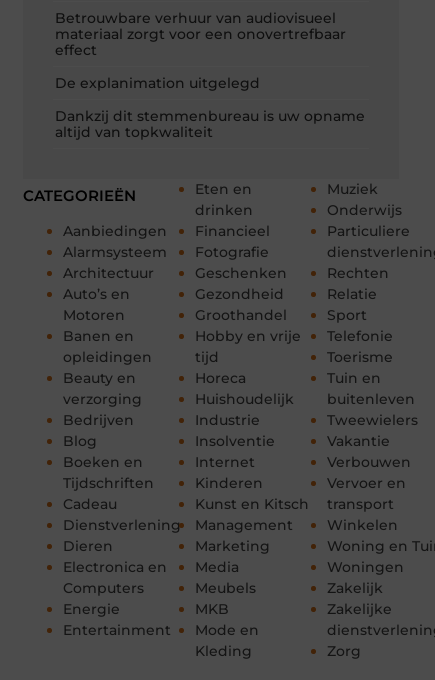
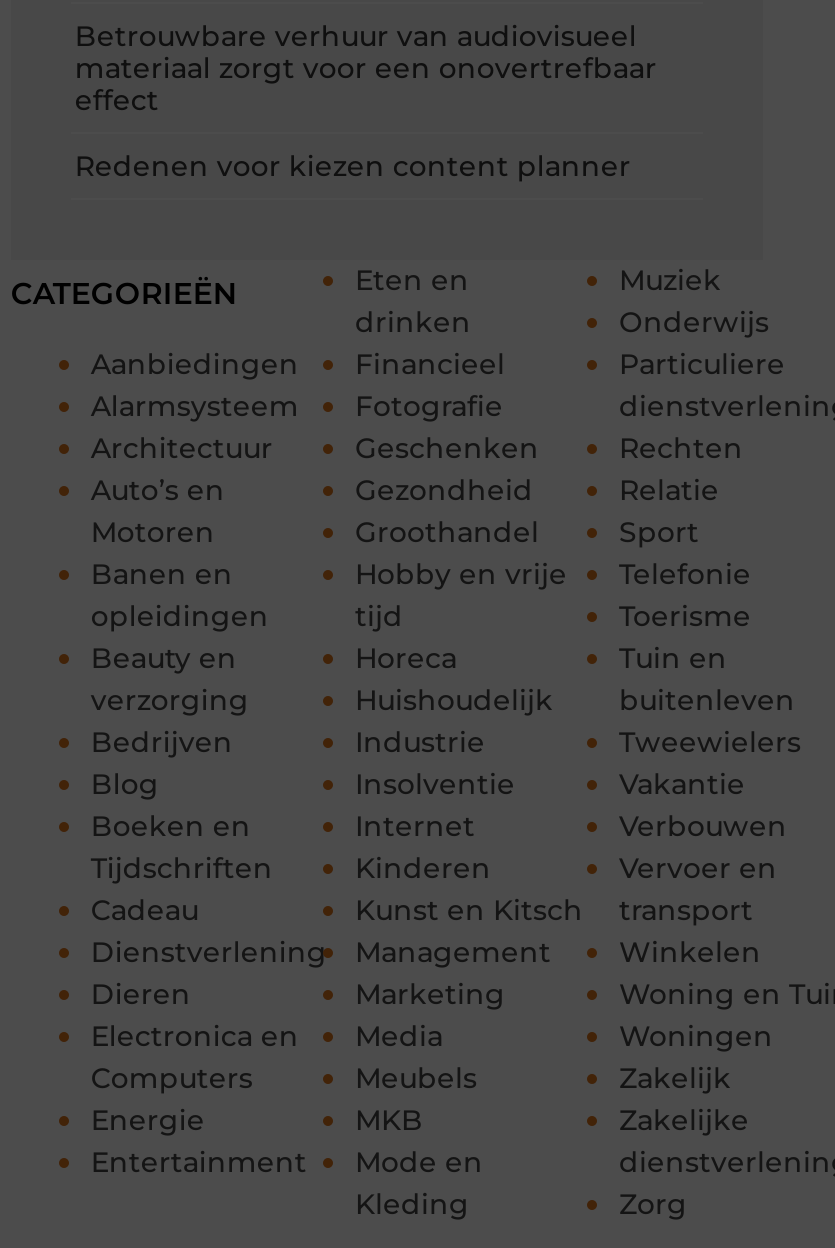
[55,74,365,141] De explanimation uitgelegd | Dankzij dit stemmenbureau is uw opname | altijd van topkwaliteit -> [75,149,631,185] Redenen voor kiezen content planner

